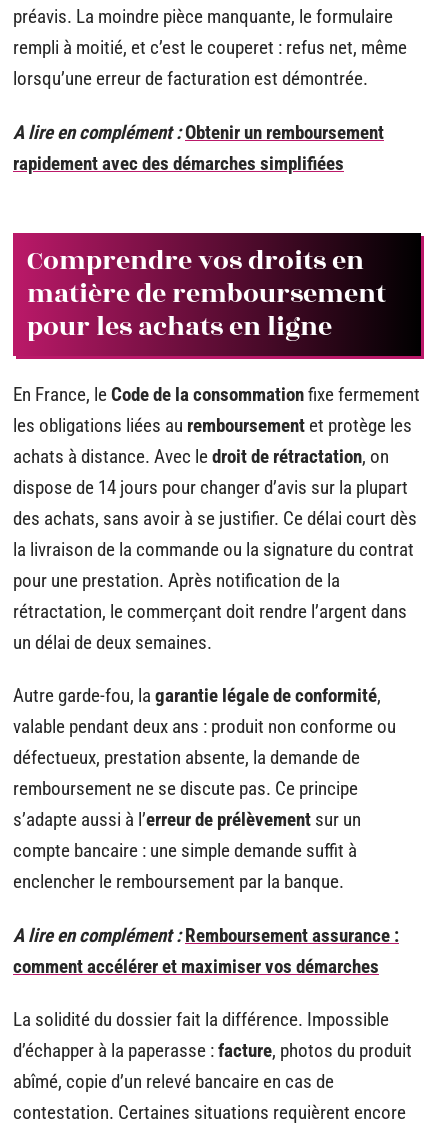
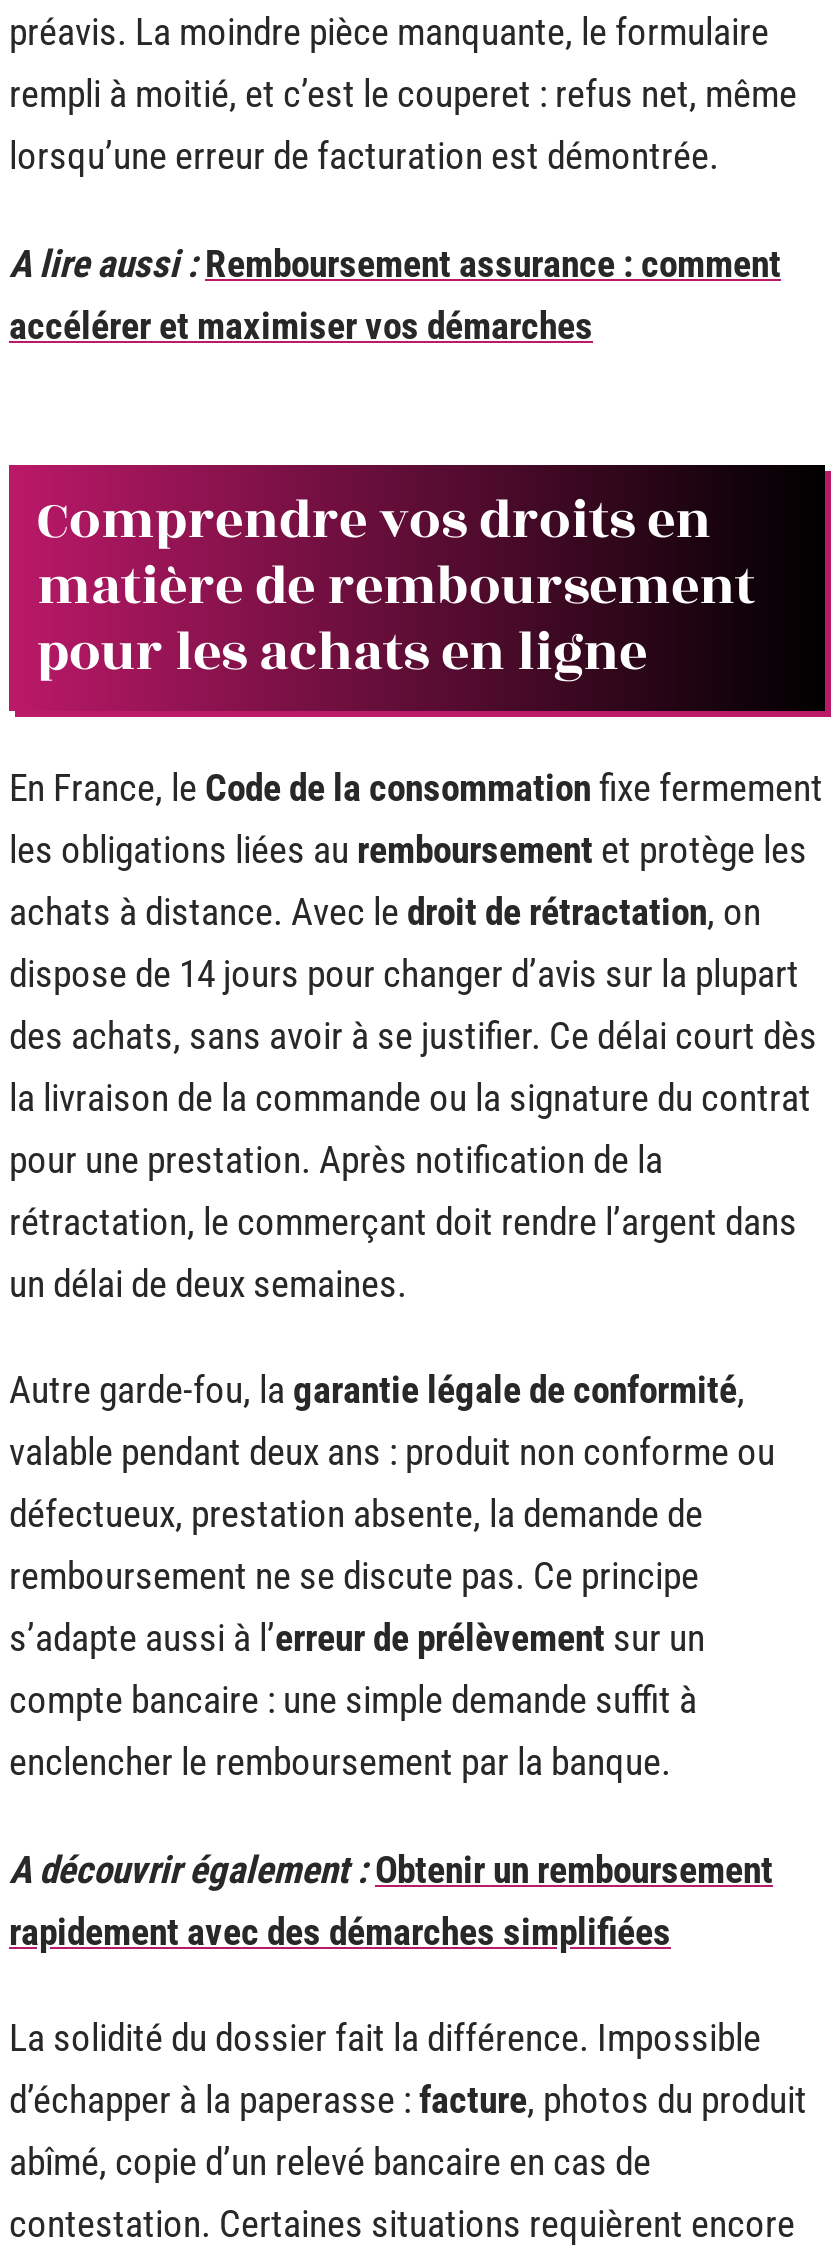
[13,120,384,143] A lire en complément : Obtenir un remboursement -> [9,240,781,348] A lire aussi : Remboursement assurance : comment | accélérer et maximiser vos démarches
moved [13,151,344,174] -> [9,1908,671,1954]: rapidement avec des démarches simplifiées
[13,923,399,977] A lire en complément : Remboursement assurance : | comment accélérer et maximiser vos démarches -> [9,1846,773,1892] A découvrir également : Obtenir un remboursement

